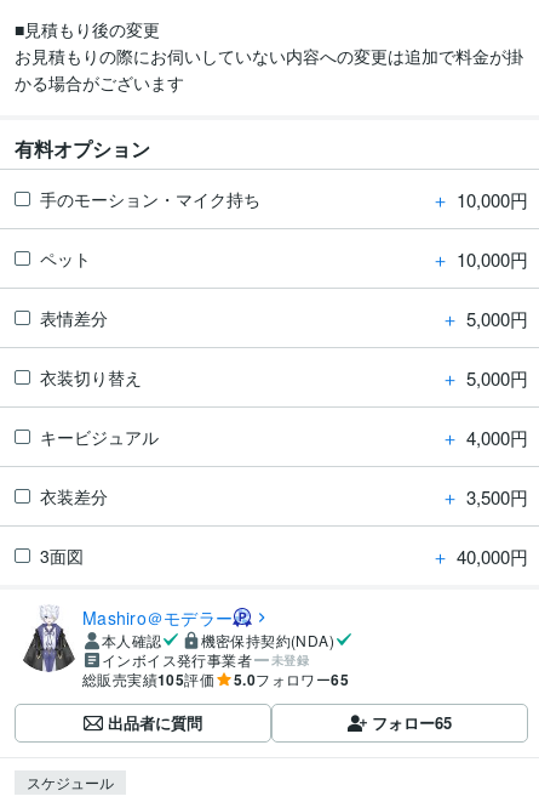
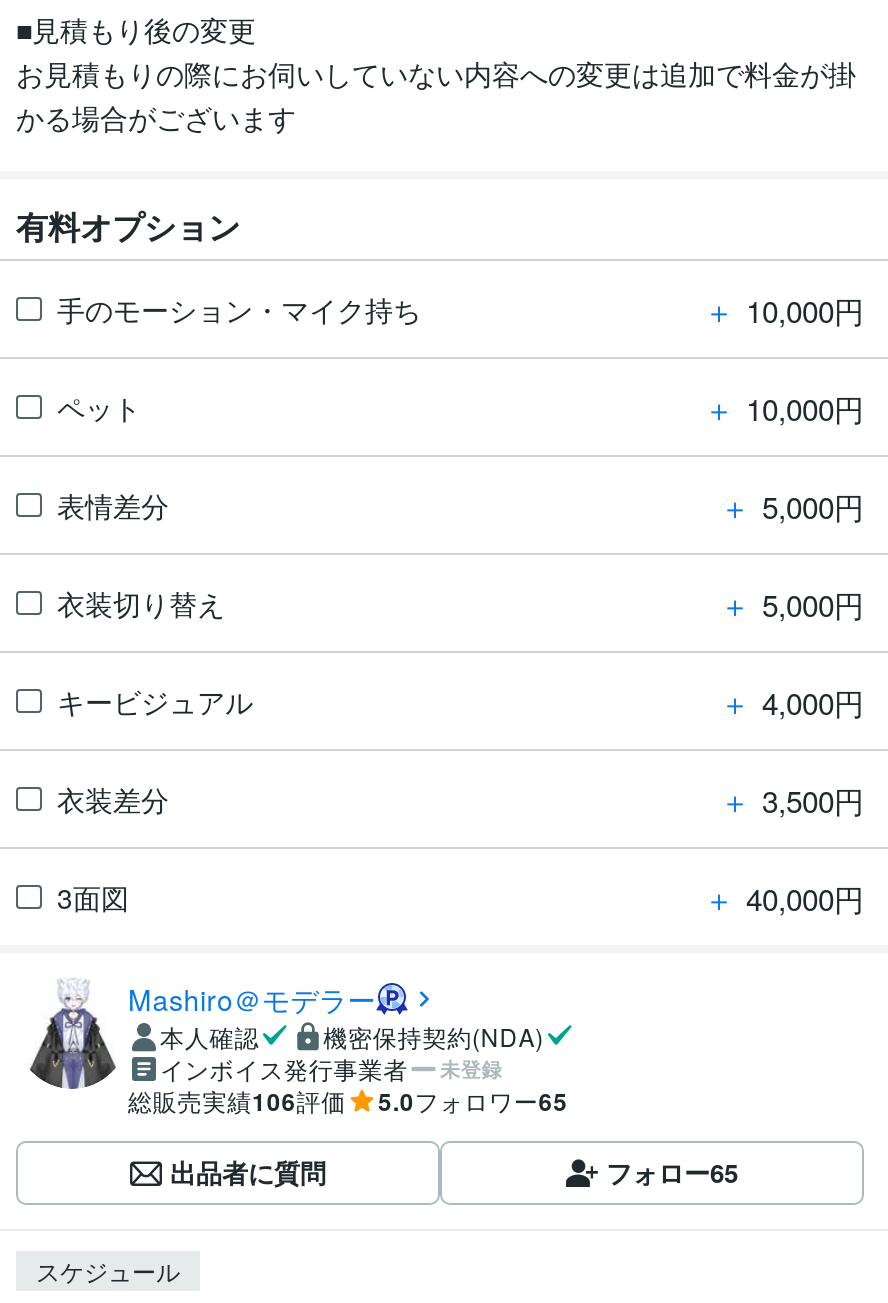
[82,669,214,690] 総販売実績105評価 -> [128,1083,346,1119] 総販売実績106評価

